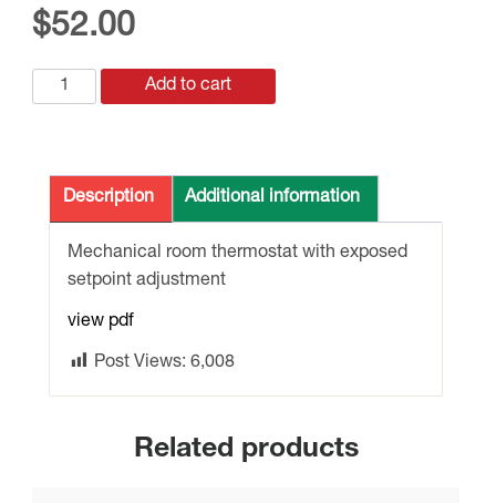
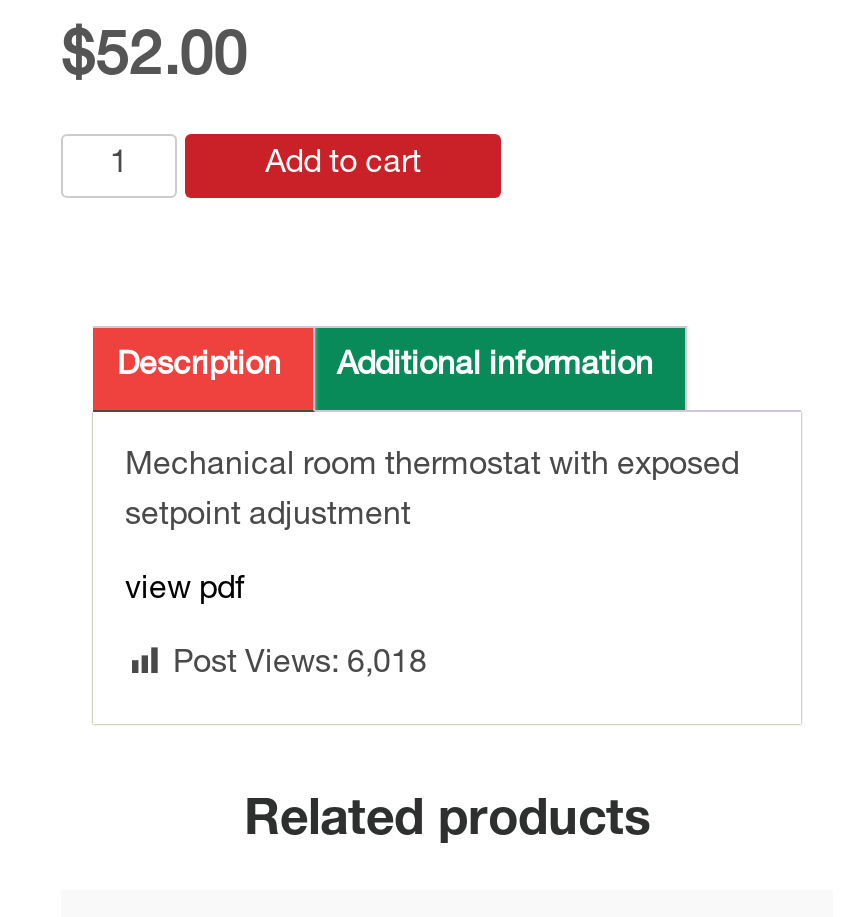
[94,355,235,372] Post Views: 6,008 -> [173,650,427,682] Post Views: 6,018

